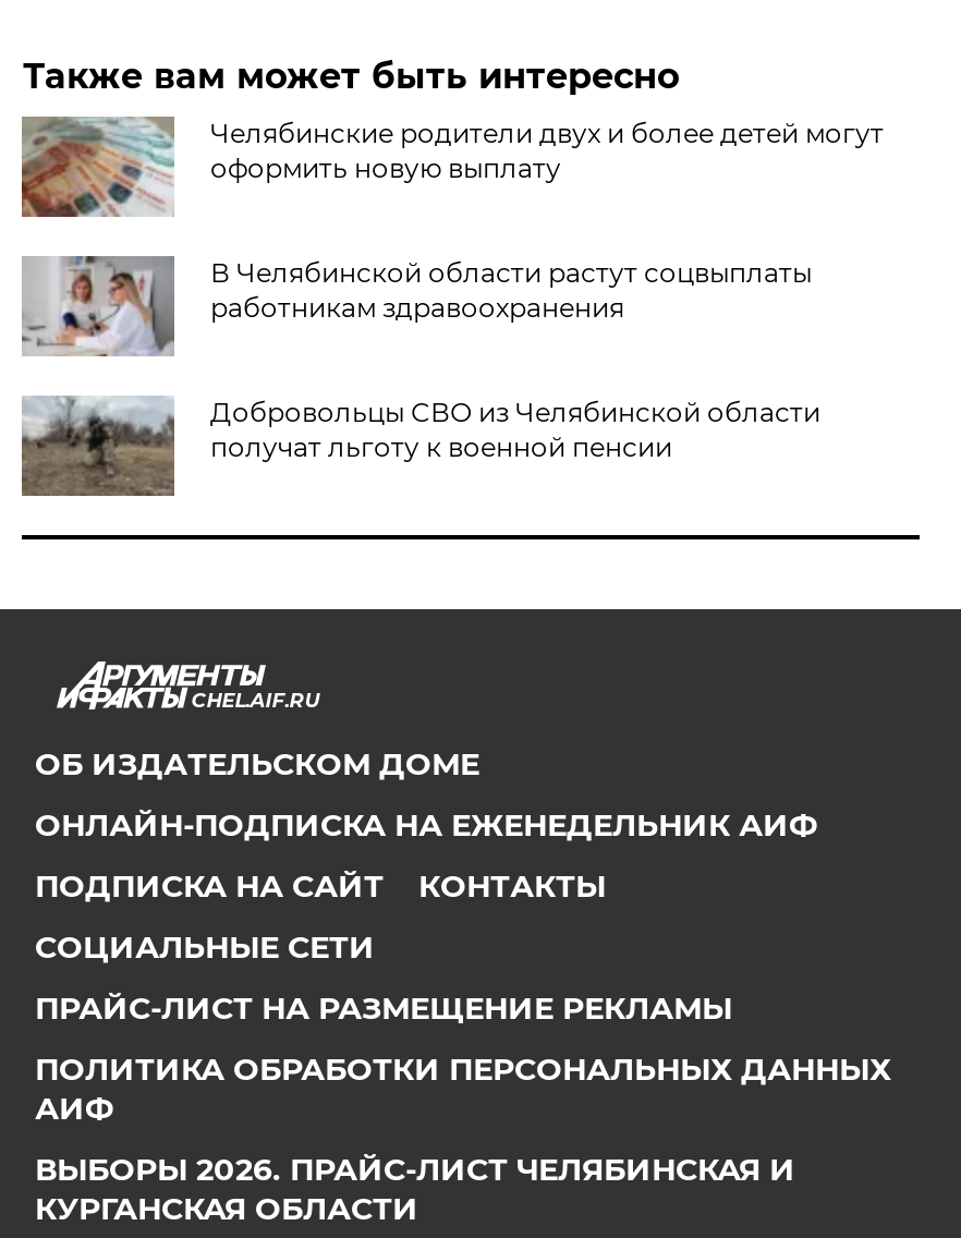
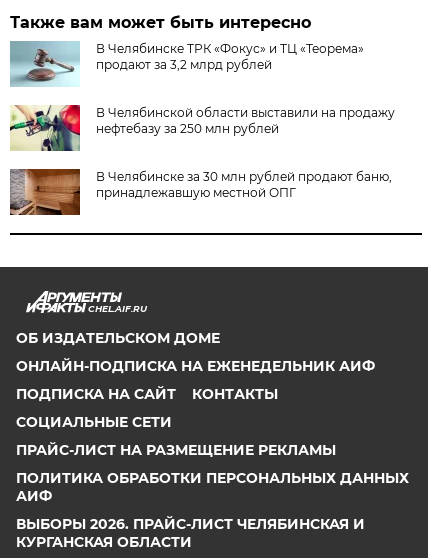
[20,114,883,219] [image] | Челябинские родители двух и более детей могут | оформить новую выплату -> [9,41,364,87] [image] | В Челябинске ТРК «Фокус» и ТЦ «Теорема» | продают за 3,2 млрд рублей
[22,254,812,356] [image] | В Челябинской области растут соцвыплаты | работникам здравоохранения -> [10,104,395,152] [image] | В Челябинской области выставили на продажу | нефтебазу за 250 млн рублей
[22,396,820,498] [image] | Добровольцы СВО из Челябинской области | получат льготу к военной пенсии -> [10,168,392,216] [image] | В Челябинске за 30 млн рублей продают баню, | принадлежавшую местной ОПГ

